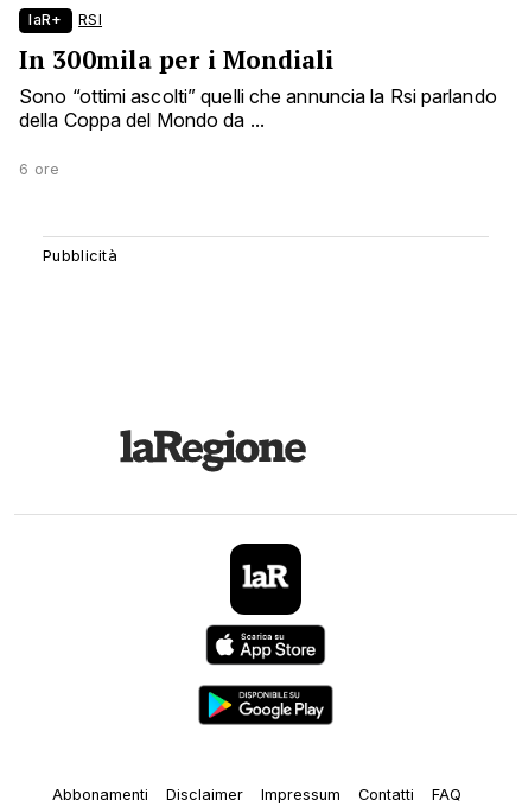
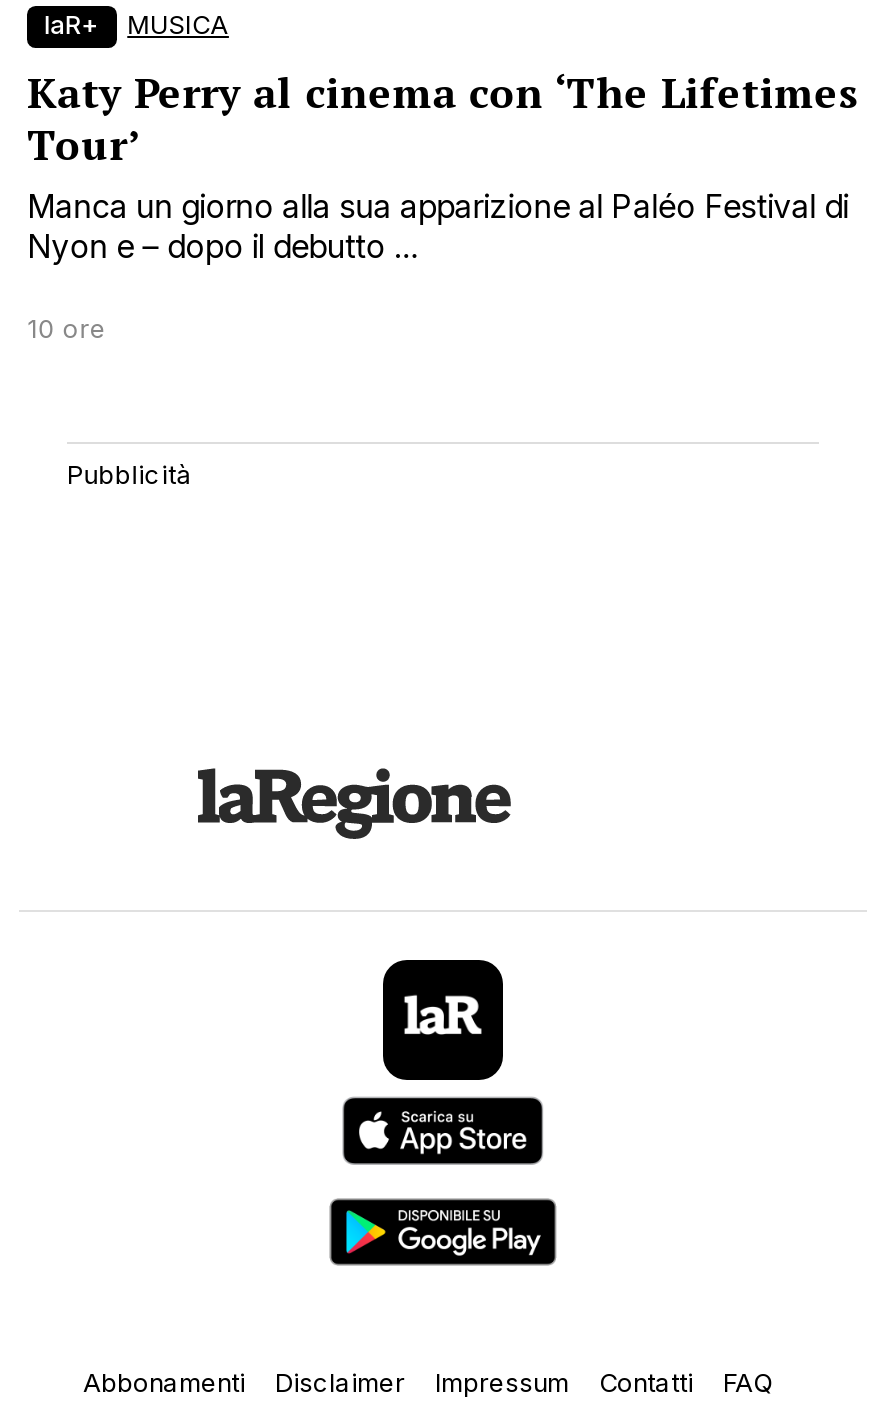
[19,11,497,132] RSI | In 300mila per i Mondiali | Sono “ottimi ascolti” quelli che annuncia la Rsi parlando | della Coppa del Mondo da ... -> [27,11,859,267] MUSICA | Katy Perry al cinema con ‘The Lifetimes | Tour’ | Manca un giorno alla sua apparizione al Paléo Festival di | Nyon e – dopo il debutto ...
[19,161,60,178] 6 ore -> [27,315,107,345] 10 ore

